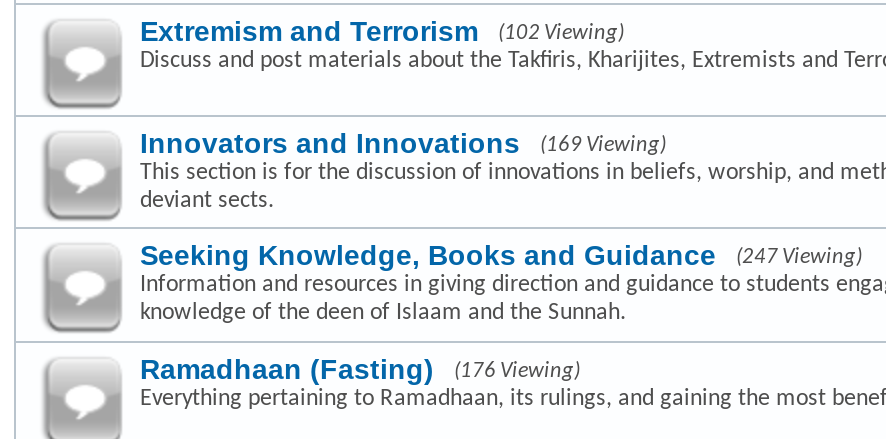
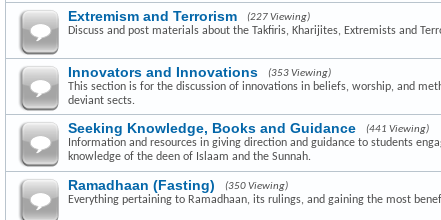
[140,16,624,48] Extremism and Terrorism (102 Viewing) -> [68,8,310,24] Extremism and Terrorism (227 Viewing)
[140,128,666,160] Innovators and Innovations (169 Viewing) -> [68,64,331,80] Innovators and Innovations (353 Viewing)
[140,240,862,272] Seeking Knowledge, Books and Guidance (247 Viewing) -> [68,120,429,136] Seeking Knowledge, Books and Guidance (441 Viewing)
[140,352,580,384] Ramadhaan (Fasting) (176 Viewing) -> [68,177,288,193] Ramadhaan (Fasting) (350 Viewing)

